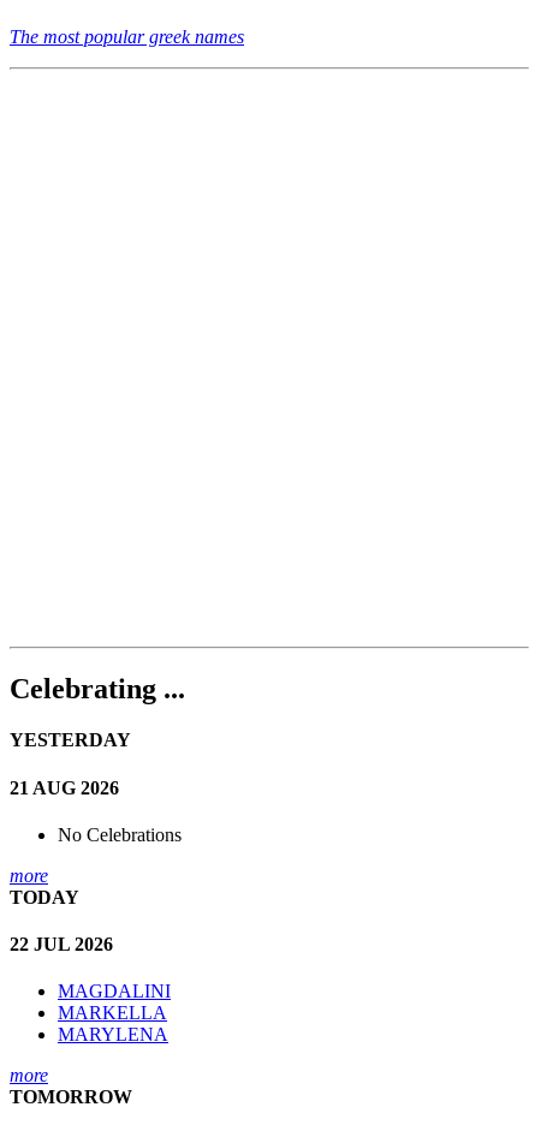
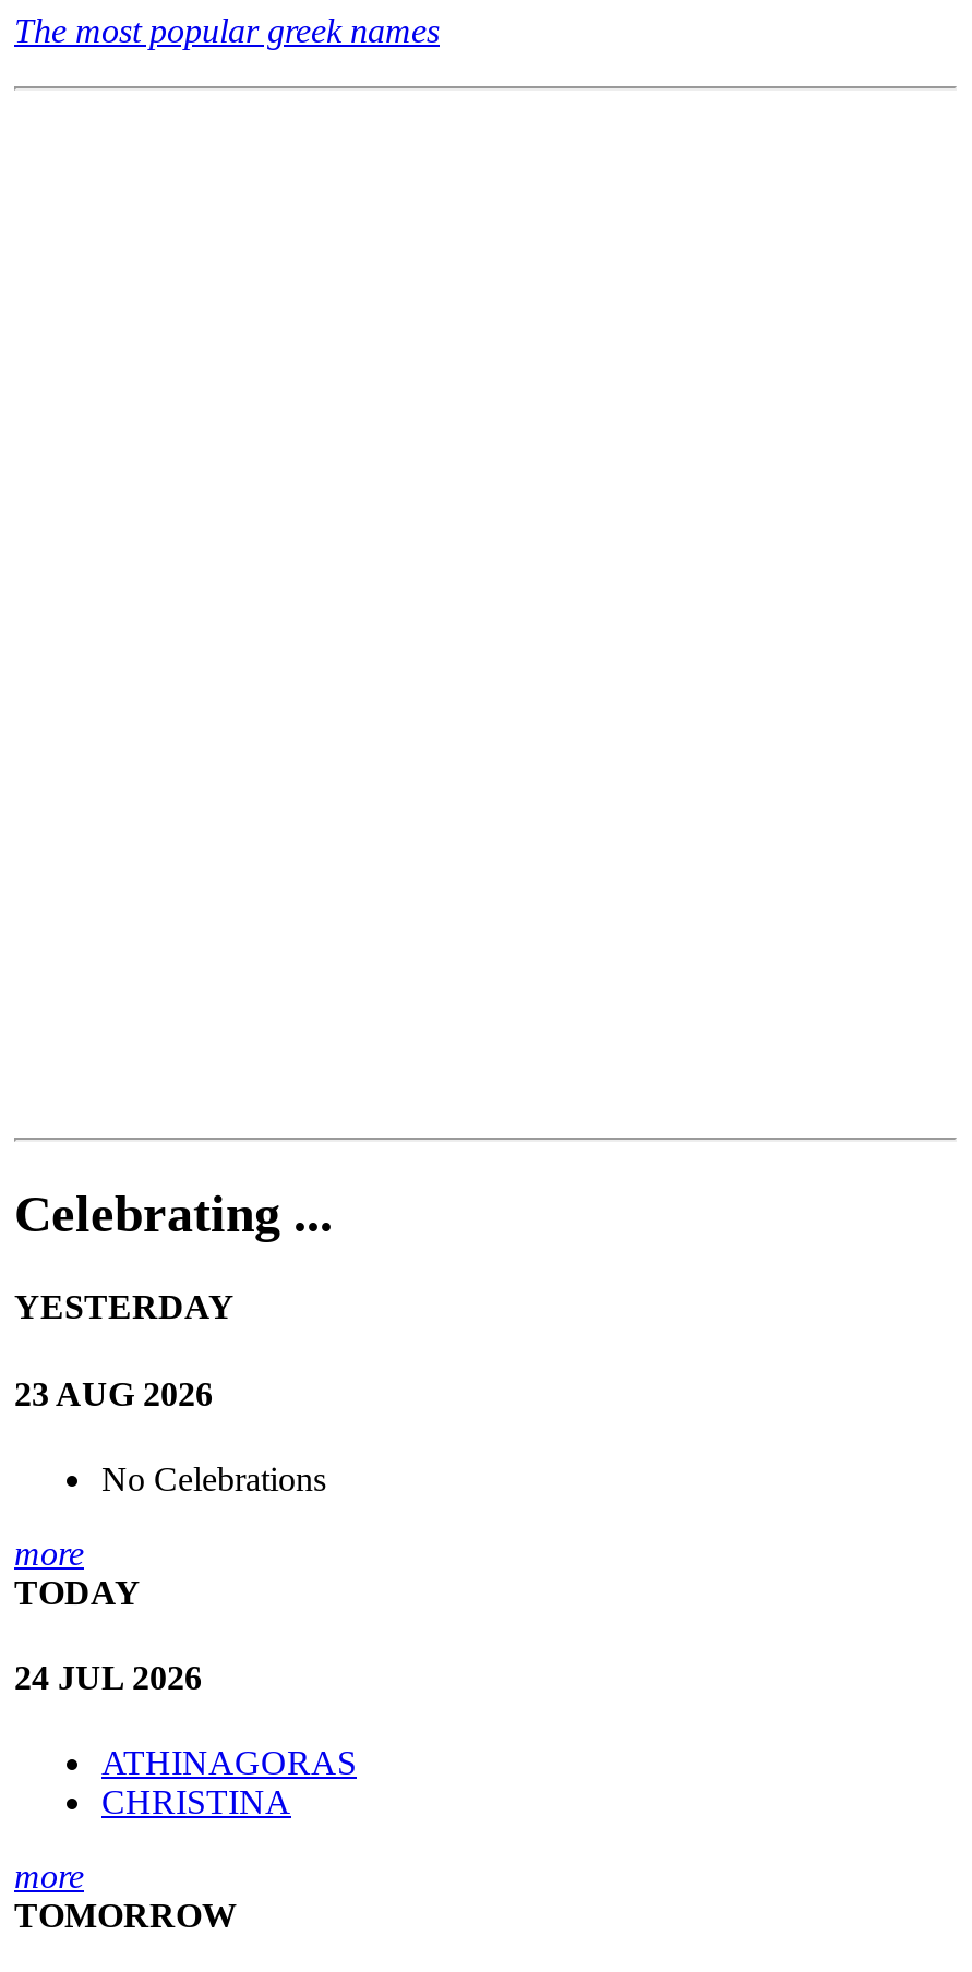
[10,777,119,797] 21 AUG 2026 -> [14,1374,213,1411] 23 AUG 2026
[10,934,113,954] 22 JUL 2026 -> [14,1659,202,1696] 24 JUL 2026
[58,981,171,1045] MAGDALINI | MARKELLA | MARYLENA -> [101,1745,357,1821] ATHINAGORAS | CHRISTINA

